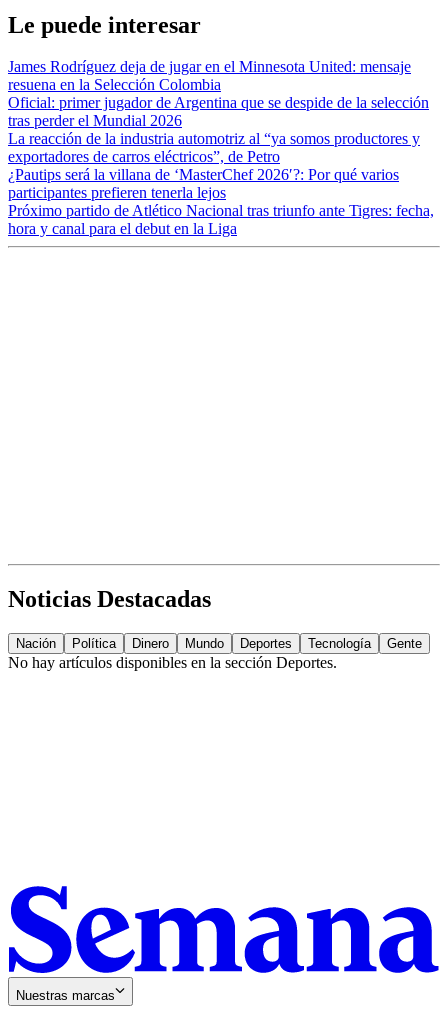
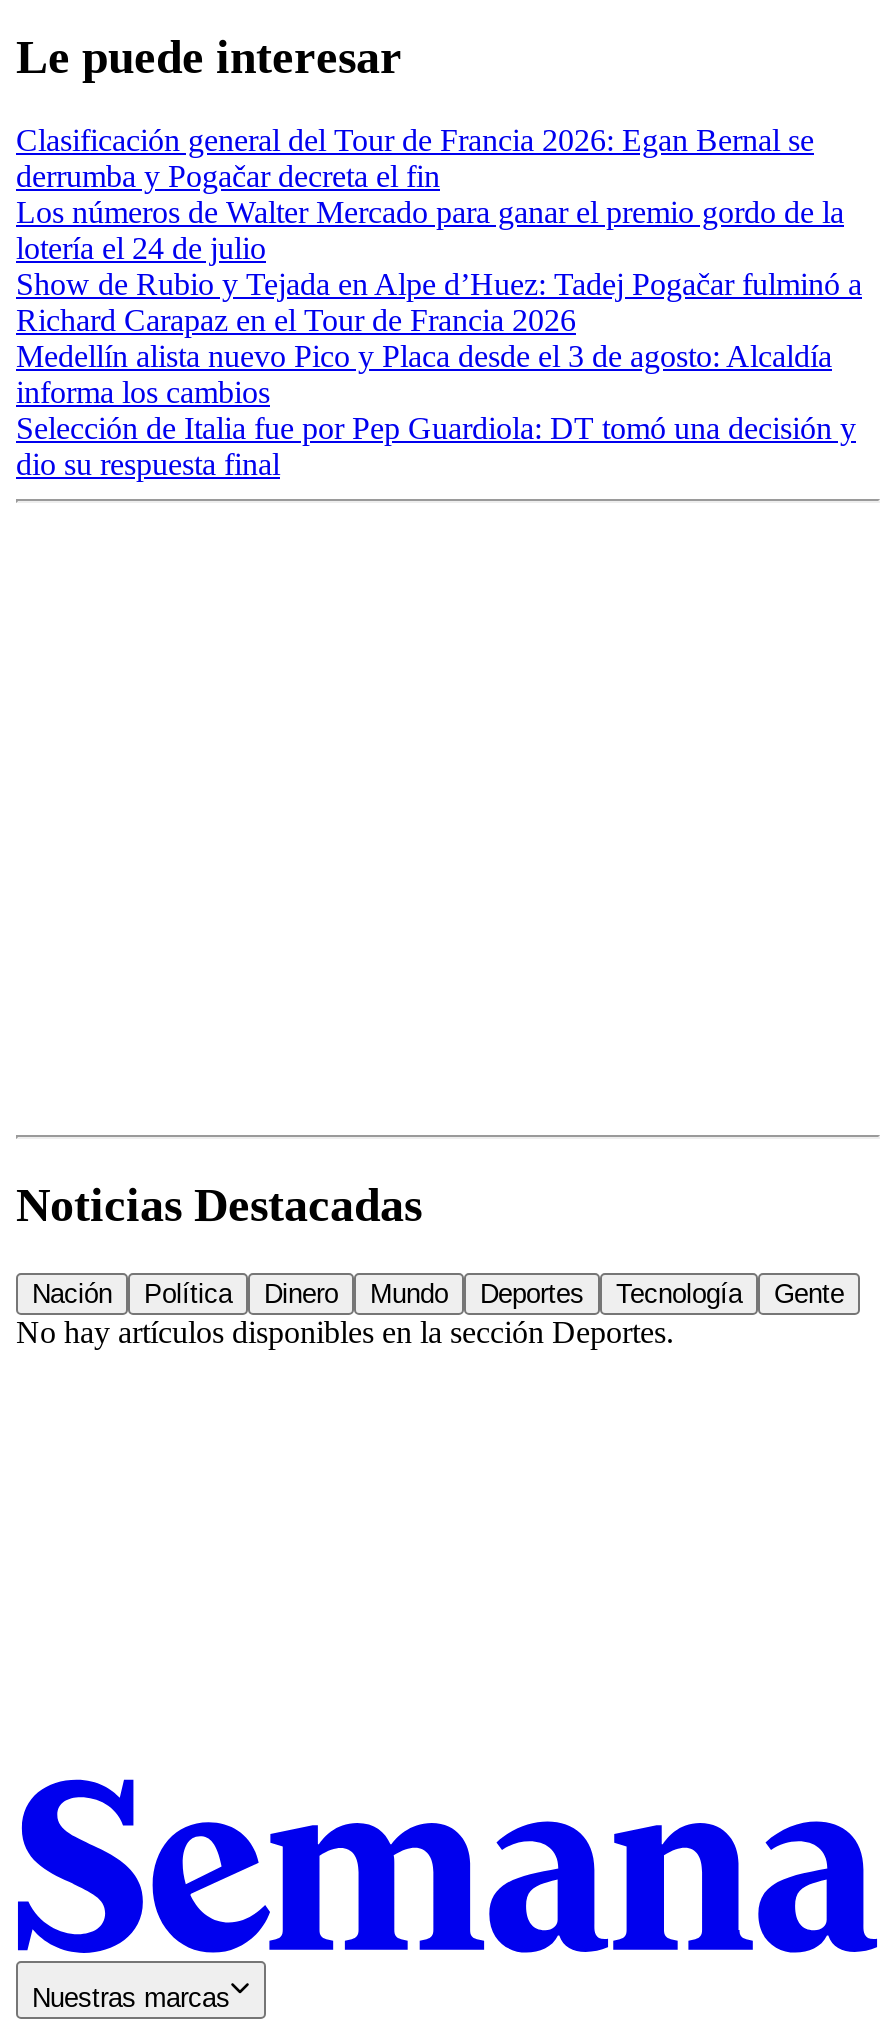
[8,58,434,237] James Rodríguez deja de jugar en el Minnesota United: mensaje | resuena en la Selección Colombia | Oficial: primer jugador de Argentina que se despide de la selección | tras perder el Mundial 2026 | La reacción de la industria automotriz al “ya somos productores y | exportadores de carros eléctricos”, de Petro | ¿Pautips será la villana de ‘MasterChef 2026′?: Por qué varios | participantes prefieren tenerla lejos | Próximo partido de Atlético Nacional tras triunfo ante Tigres: fecha, | hora y canal para el debut en la Liga -> [16,124,862,482] Clasificación general del Tour de Francia 2026: Egan Bernal se | derrumba y Pogačar decreta el fin | Los números de Walter Mercado para ganar el premio gordo de la | lotería el 24 de julio | Show de Rubio y Tejada en Alpe d’Huez: Tadej Pogačar fulminó a | Richard Carapaz en el Tour de Francia 2026 | Medellín alista nuevo Pico y Placa desde el 3 de agosto: Alcaldía | informa los cambios | Selección de Italia fue por Pep Guardiola: DT tomó una decisión y | dio su respuesta final

